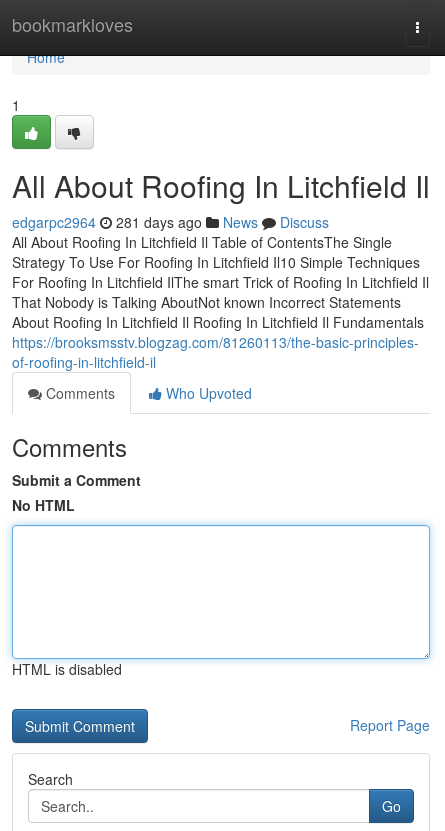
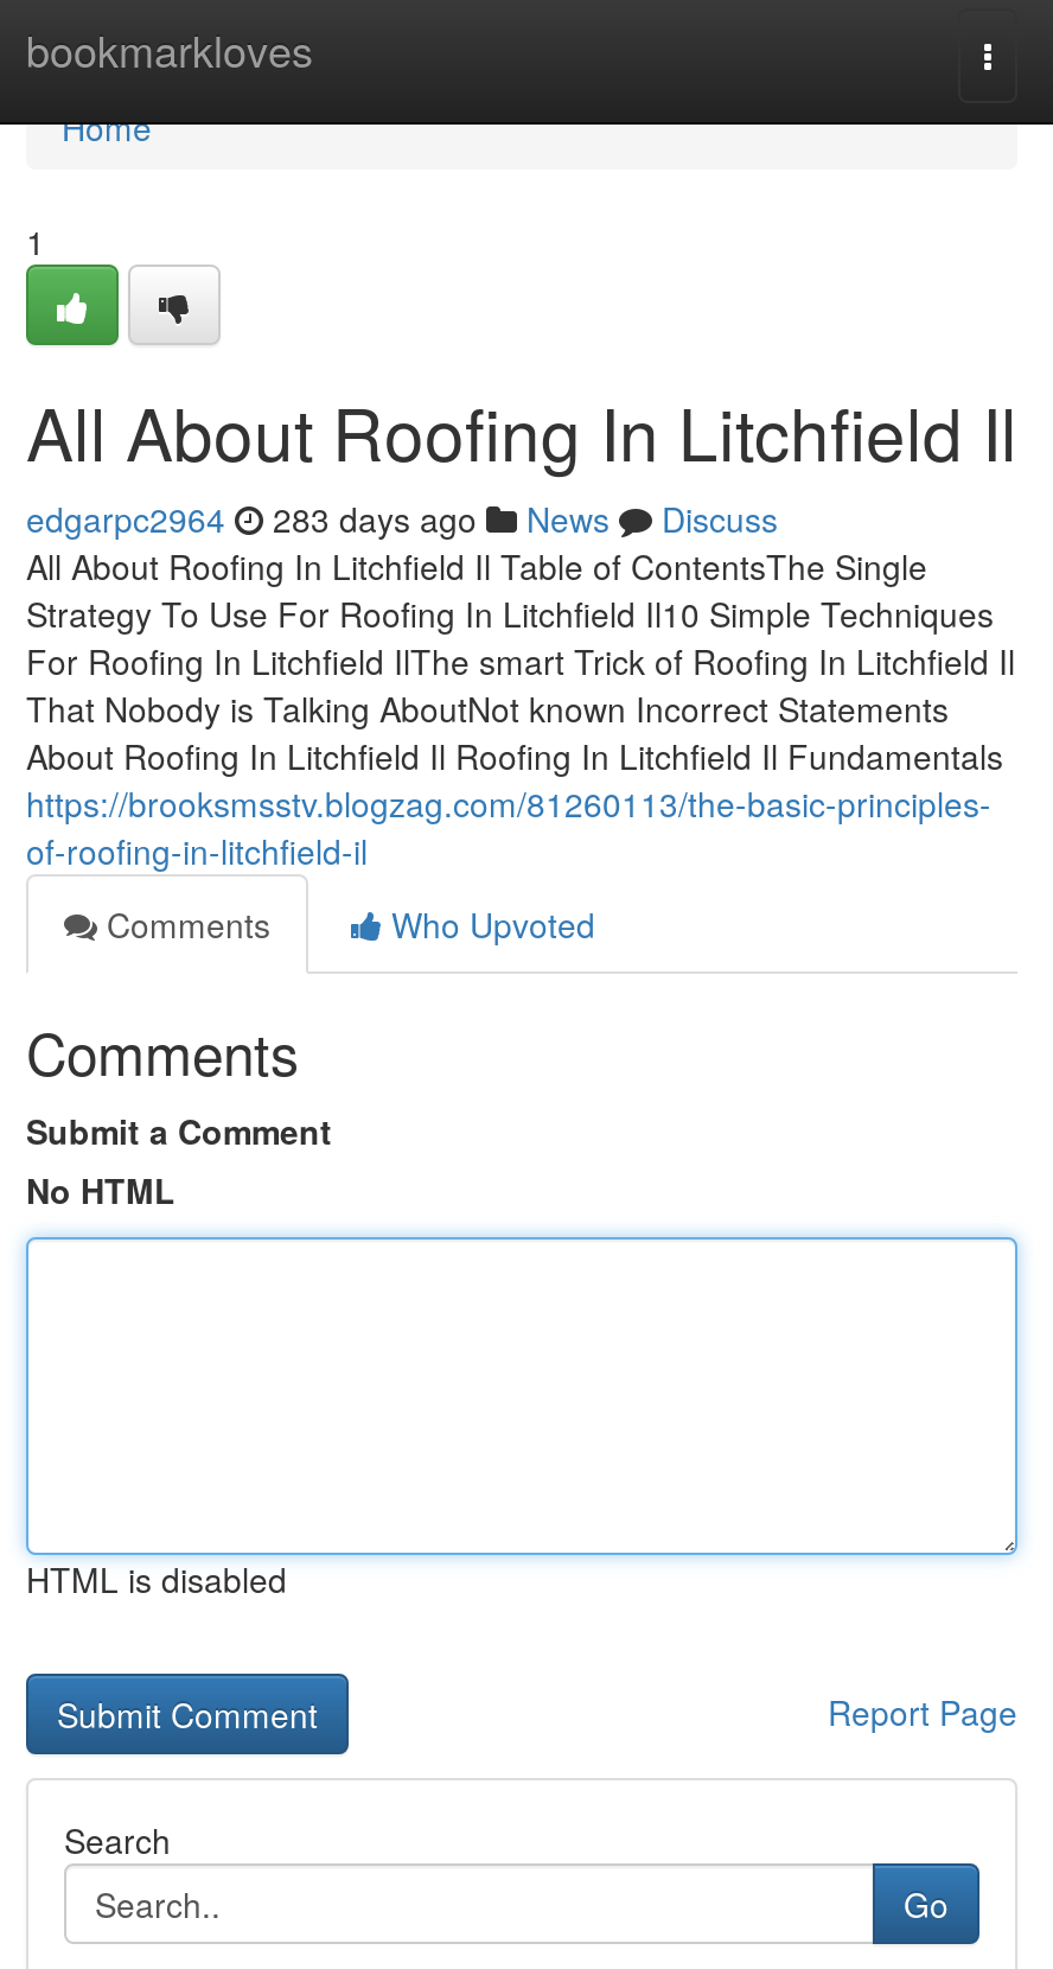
[12,212,329,232] edgarpc2964 281 days ago News Discuss -> [26,495,778,542] edgarpc2964 283 days ago News Discuss

